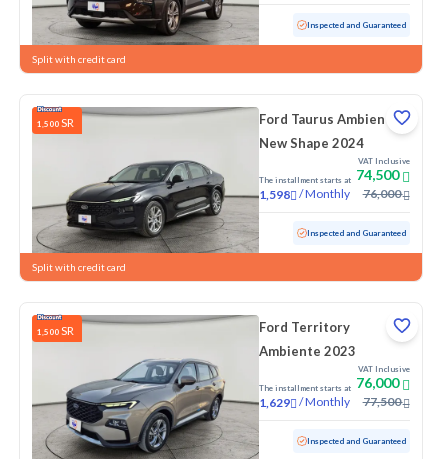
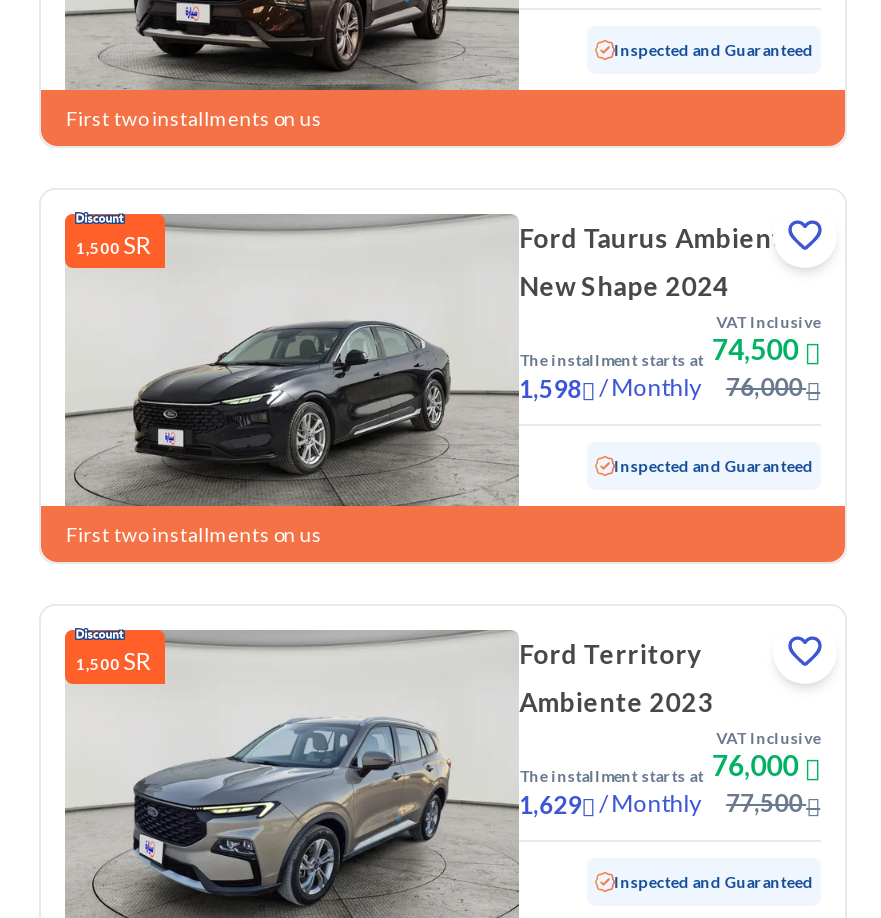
[32,53,126,65] Split with credit card -> [66,106,322,130] First two installments on us
[32,261,126,273] Split with credit card -> [66,522,322,546] First two installments on us

